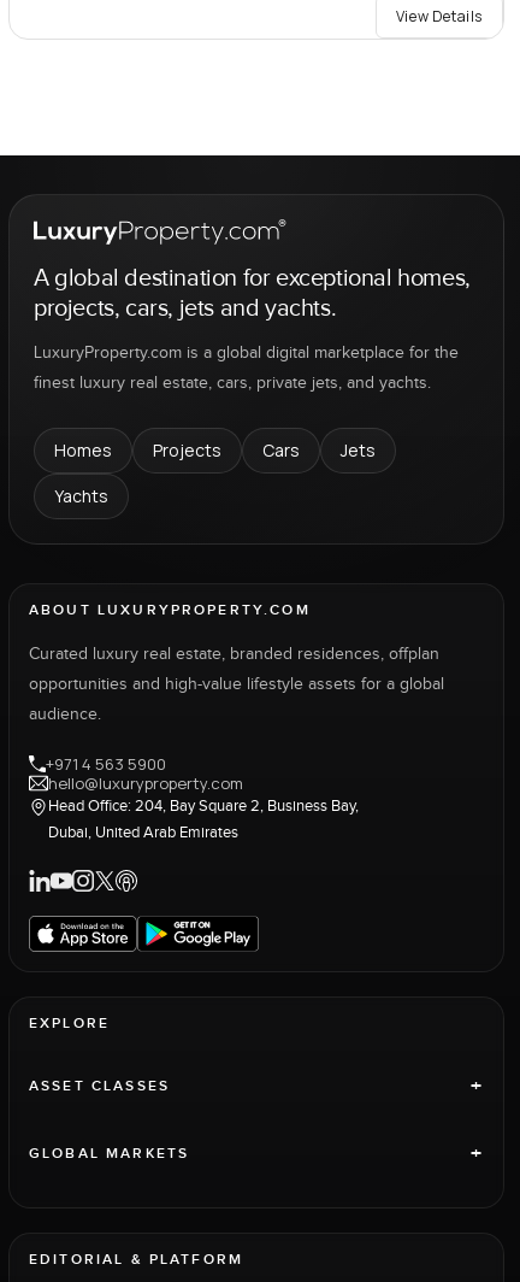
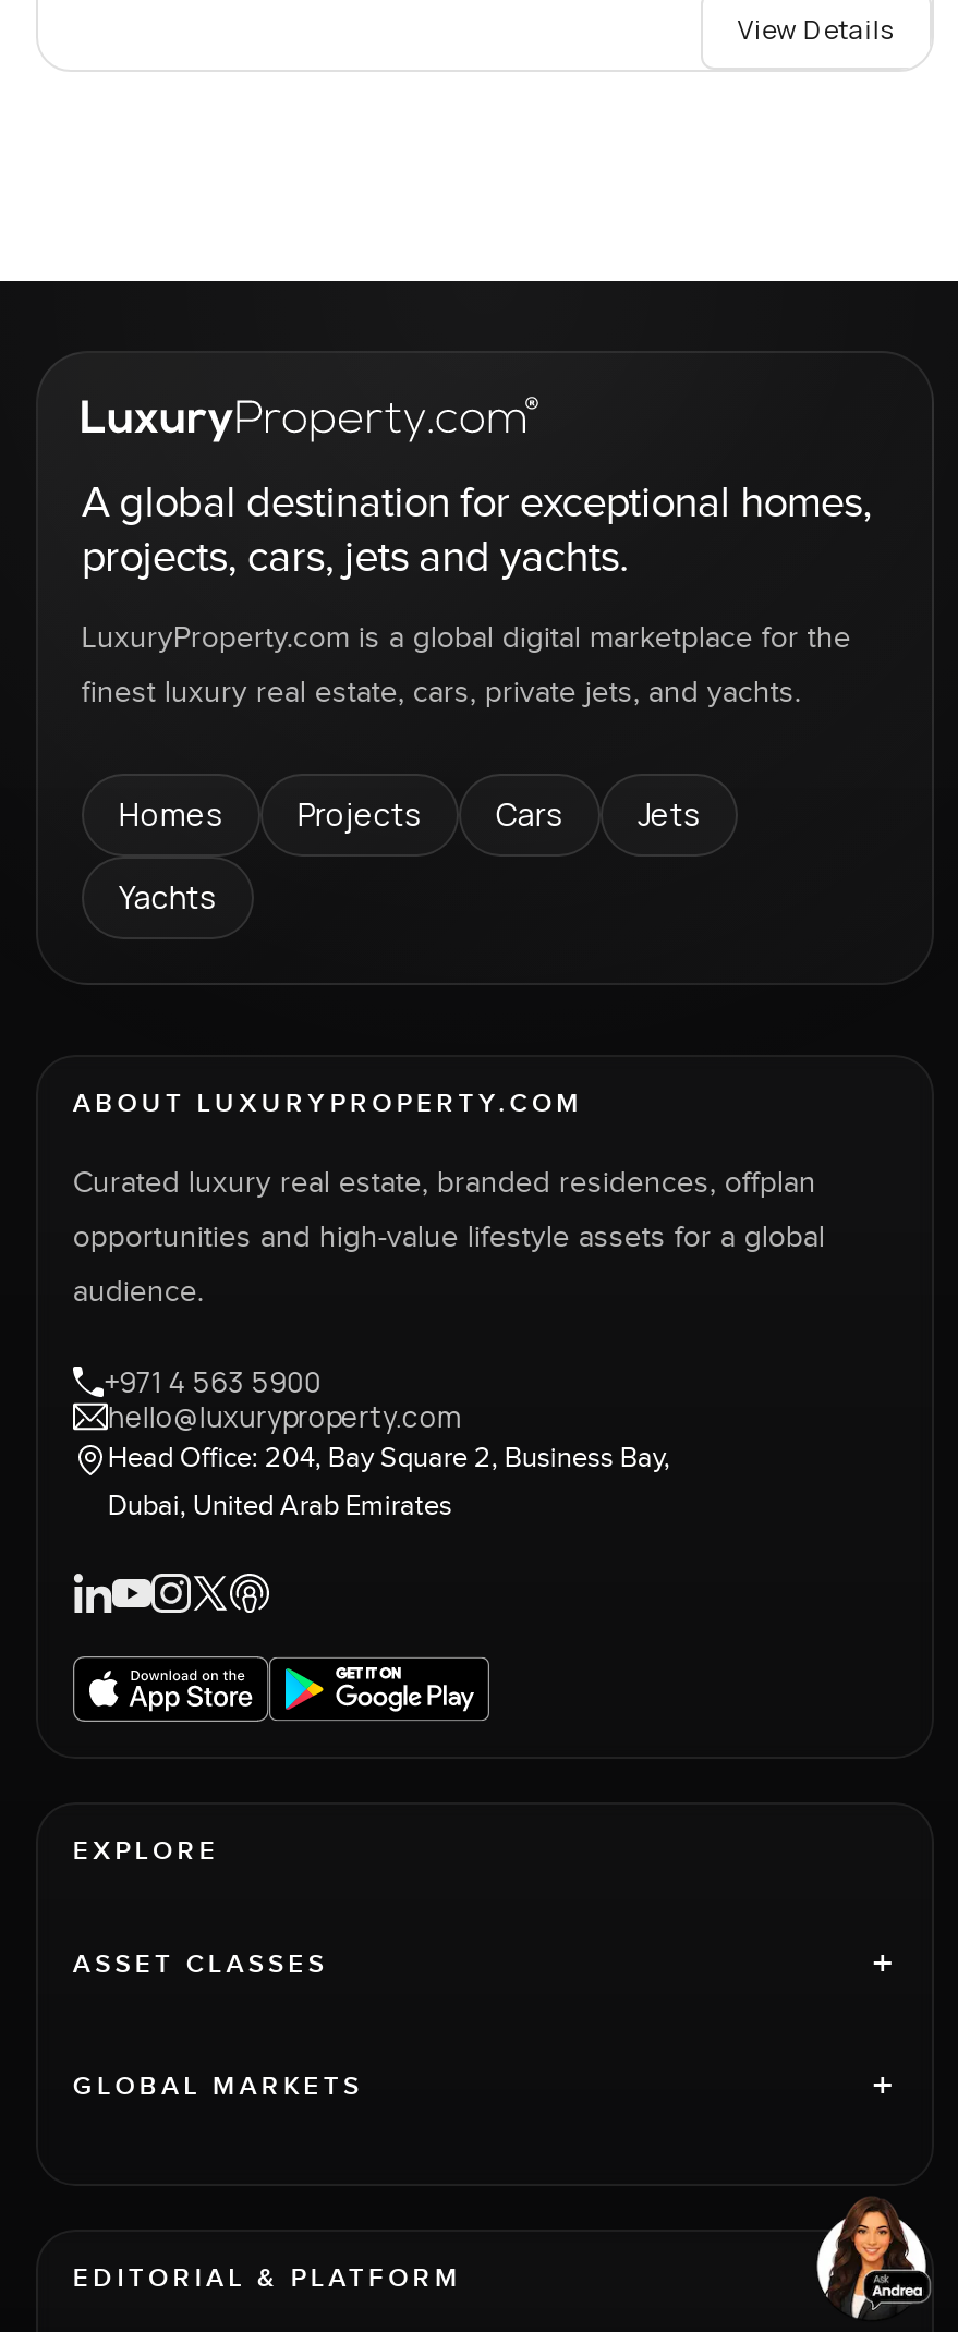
none -> [814,2197,927,2319] [image]

